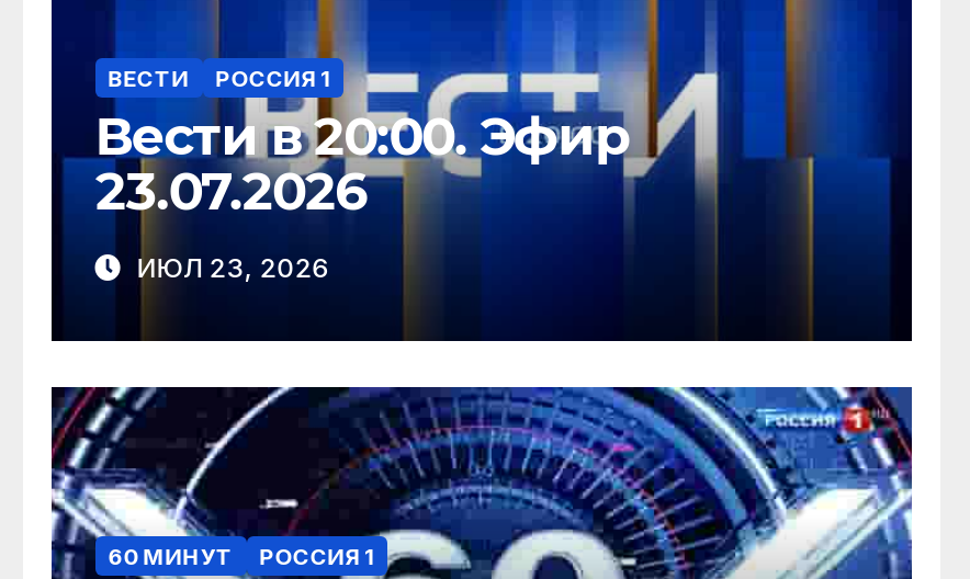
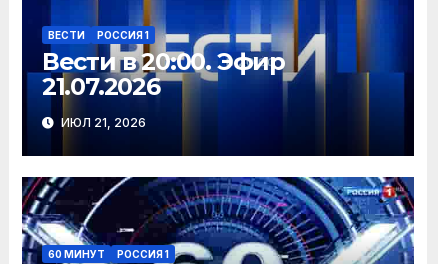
[95,158,365,222] 23.07.2026 -> [42,72,160,101] 21.07.2026
[130,251,330,284] ИЮЛ 23, 2026 -> [58,114,146,129] ИЮЛ 21, 2026

